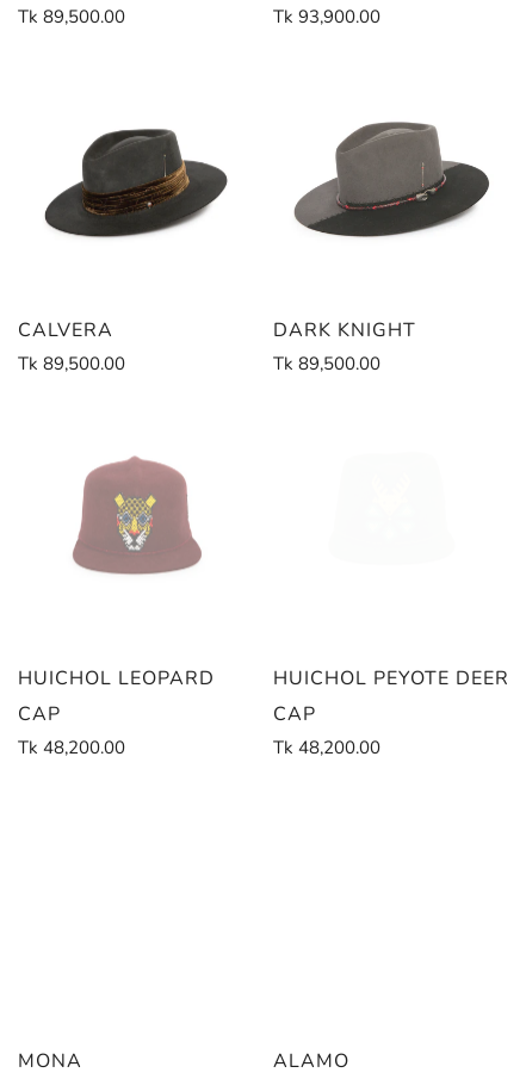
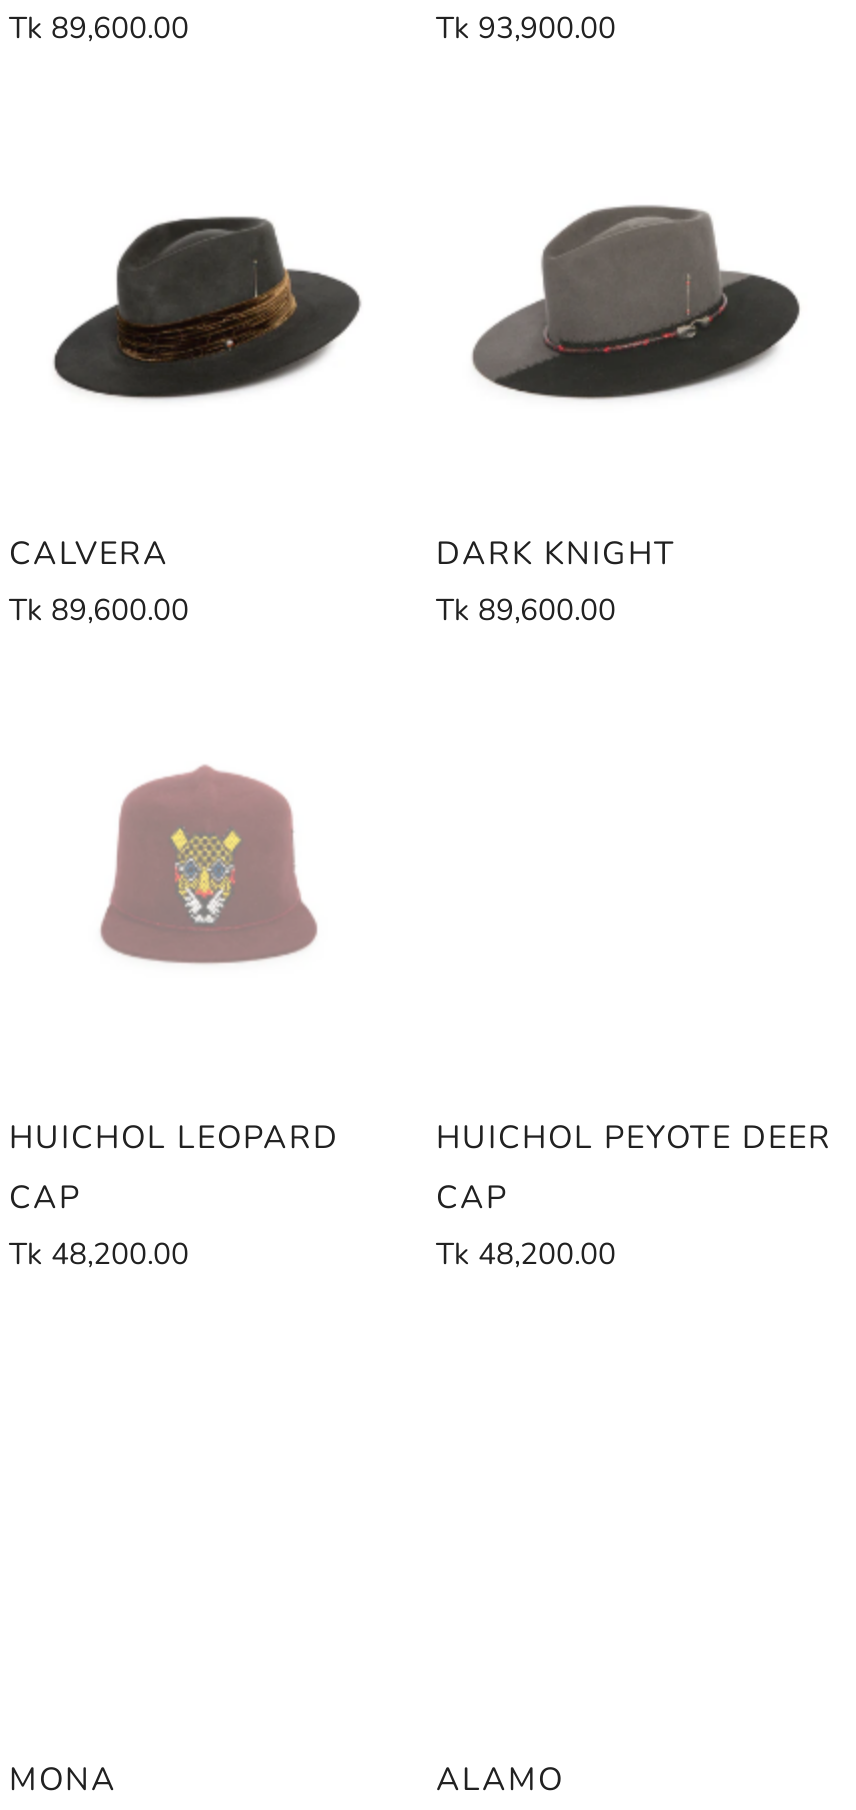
[18,4,125,28] Tk 89,500.00 -> [9,7,189,47] Tk 89,600.00
[18,352,125,376] Tk 89,500.00 -> [9,590,189,630] Tk 89,600.00
[273,352,380,376] Tk 89,500.00 -> [436,590,616,630] Tk 89,600.00

